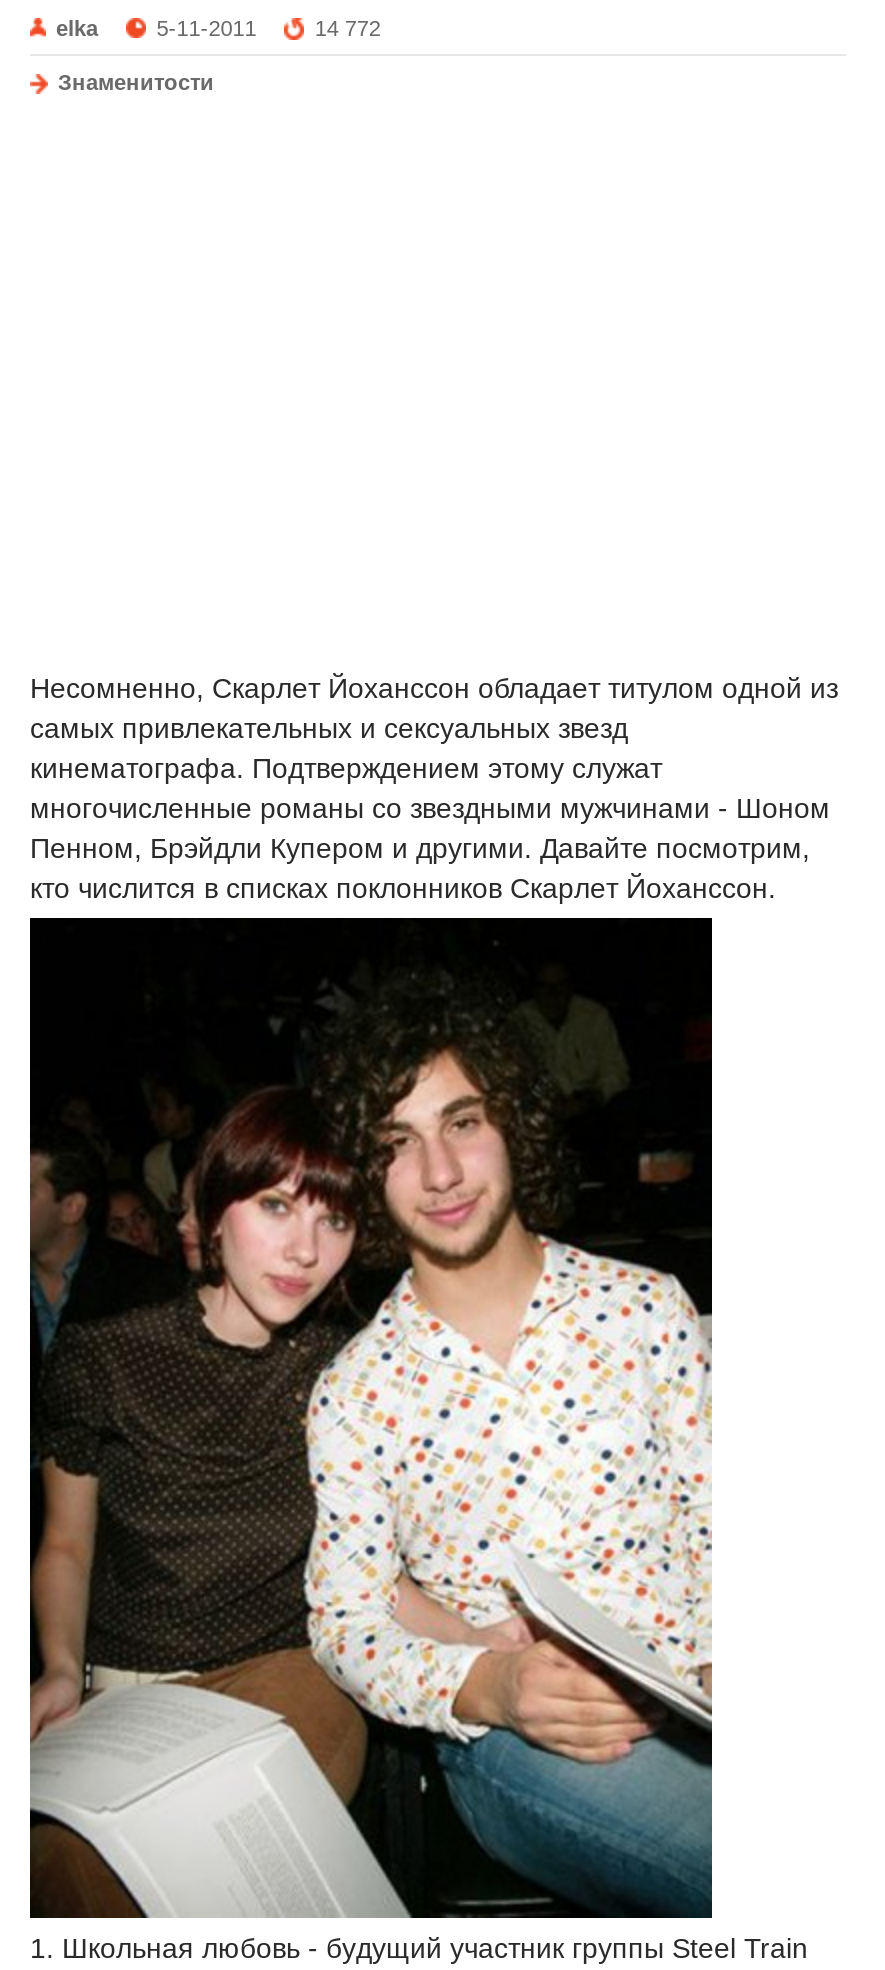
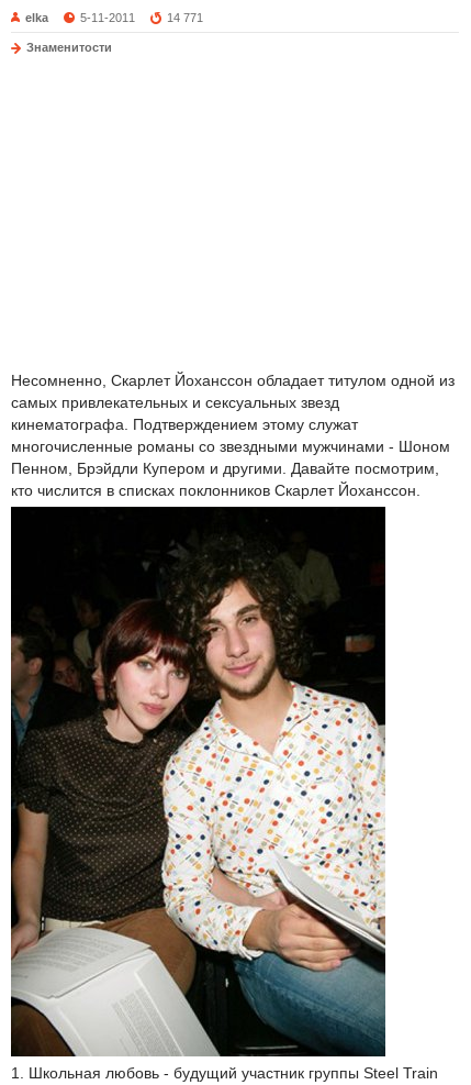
[315,16,381,40] 14 772 -> [167,11,204,24] 14 771

